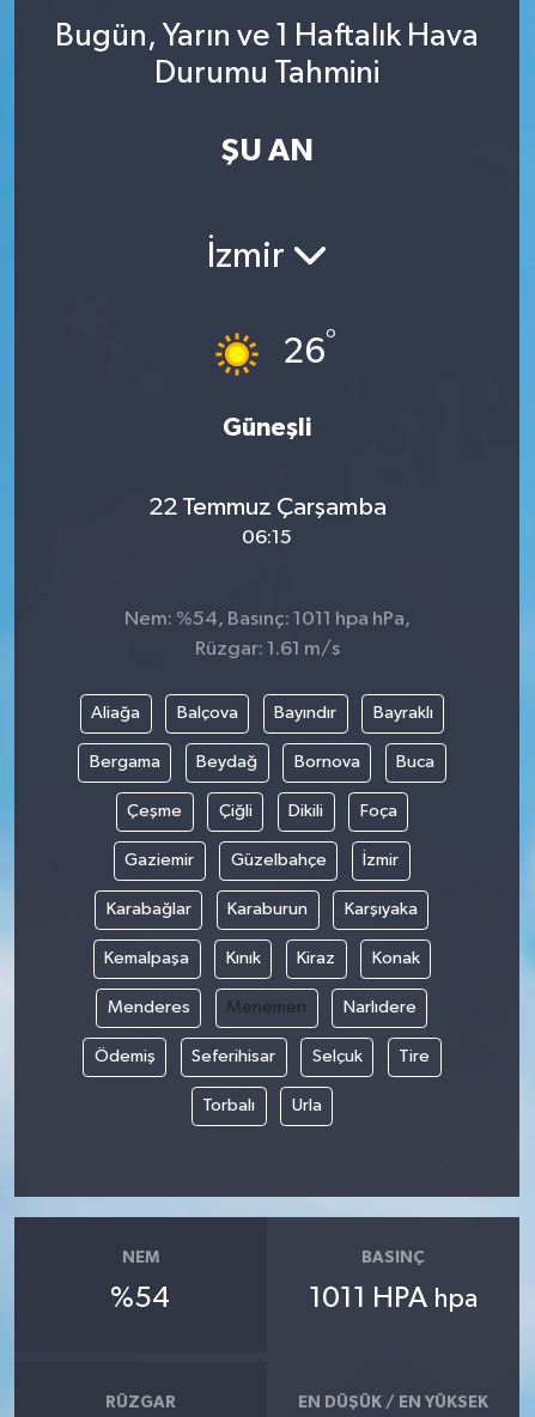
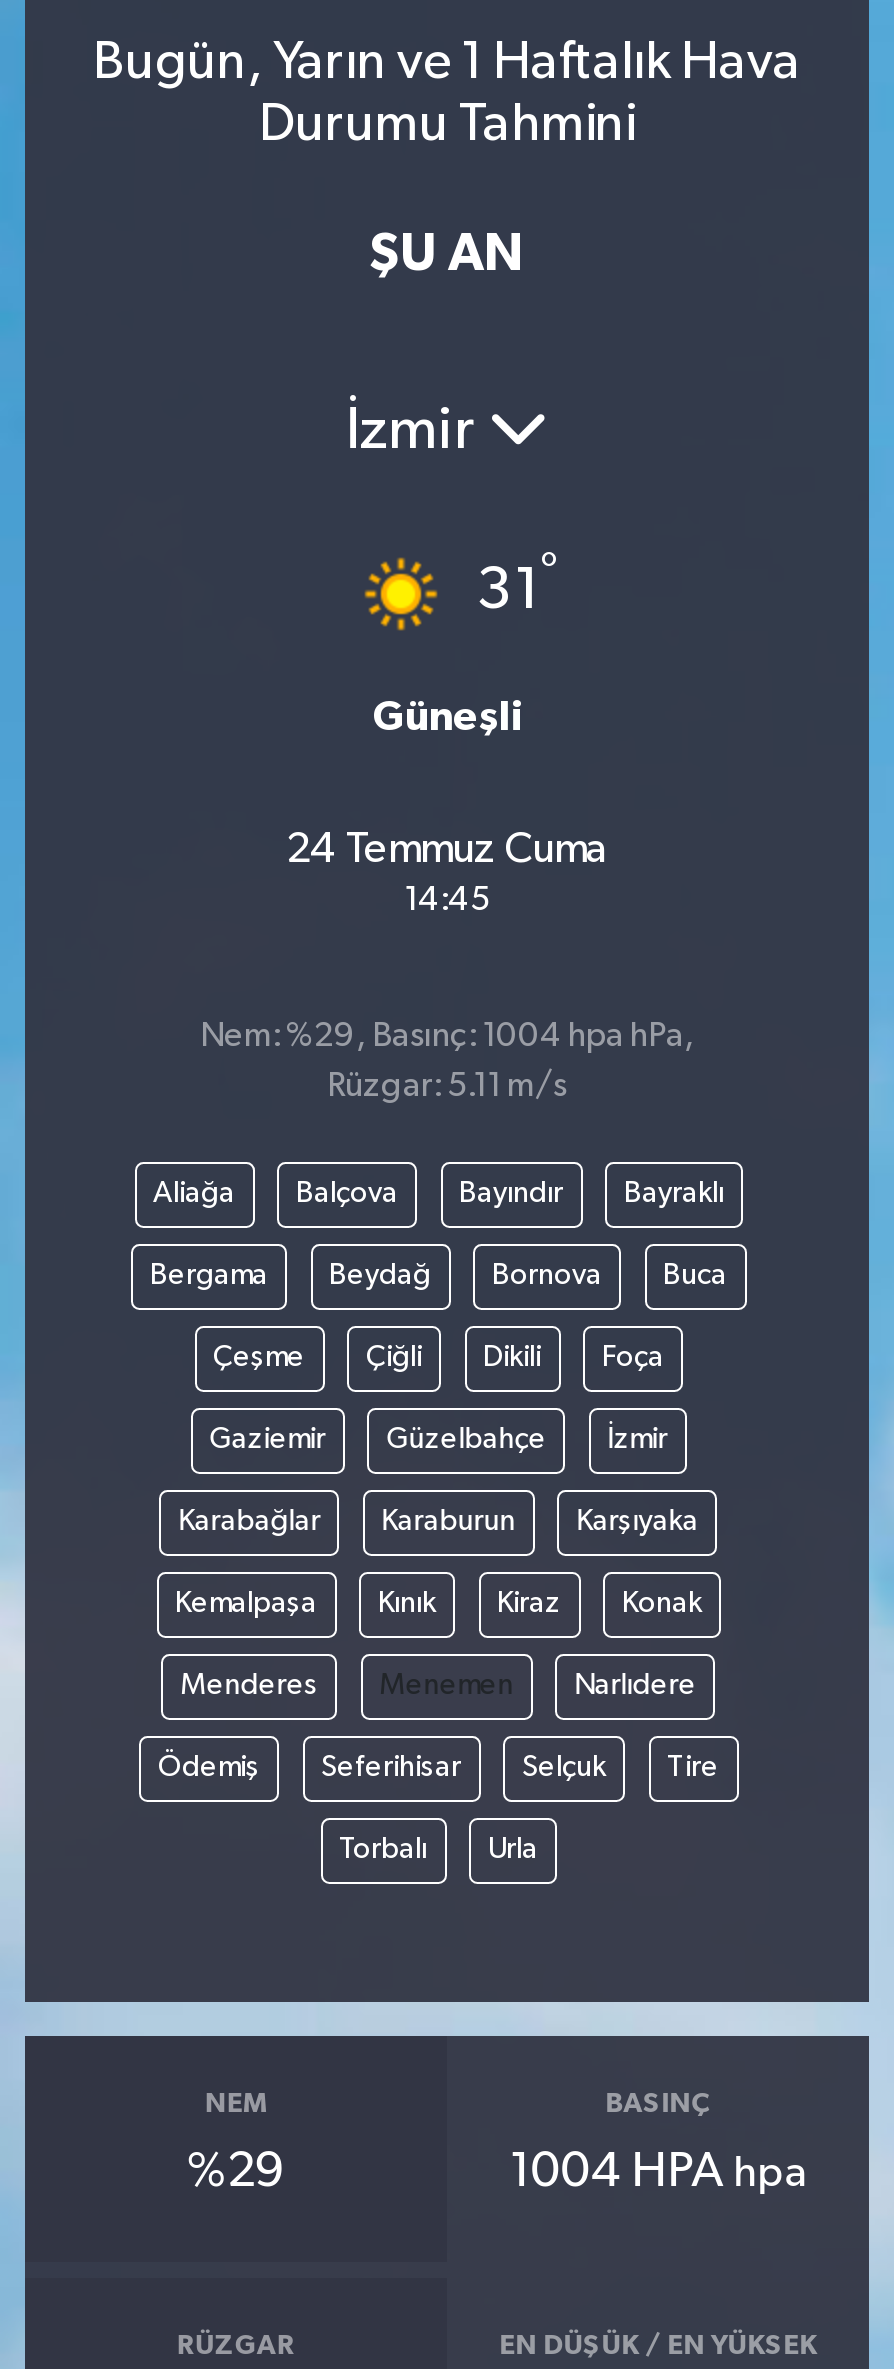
[282,327,336,371] 26° -> [476,549,558,622] 31°
[148,495,386,521] 22 Temmuz Çarşamba -> [286,828,608,872] 24 Temmuz Cuma
[242,528,292,548] 06:15 -> [404,884,490,918] 14:45
[124,609,410,629] Nem: %54, Basınç: 1011 hpa hPa, -> [200,1019,694,1053] Nem: %29, Basınç: 1004 hpa hPa,
[194,639,339,659] Rüzgar: 1.61 m/s -> [327,1069,567,1103] Rüzgar: 5.11 m/s
[111,1284,170,1313] %54 -> [187,2148,285,2196] %29
[309,1284,478,1313] 1011 HPA hpa -> [509,2148,807,2196] 1004 HPA hpa

